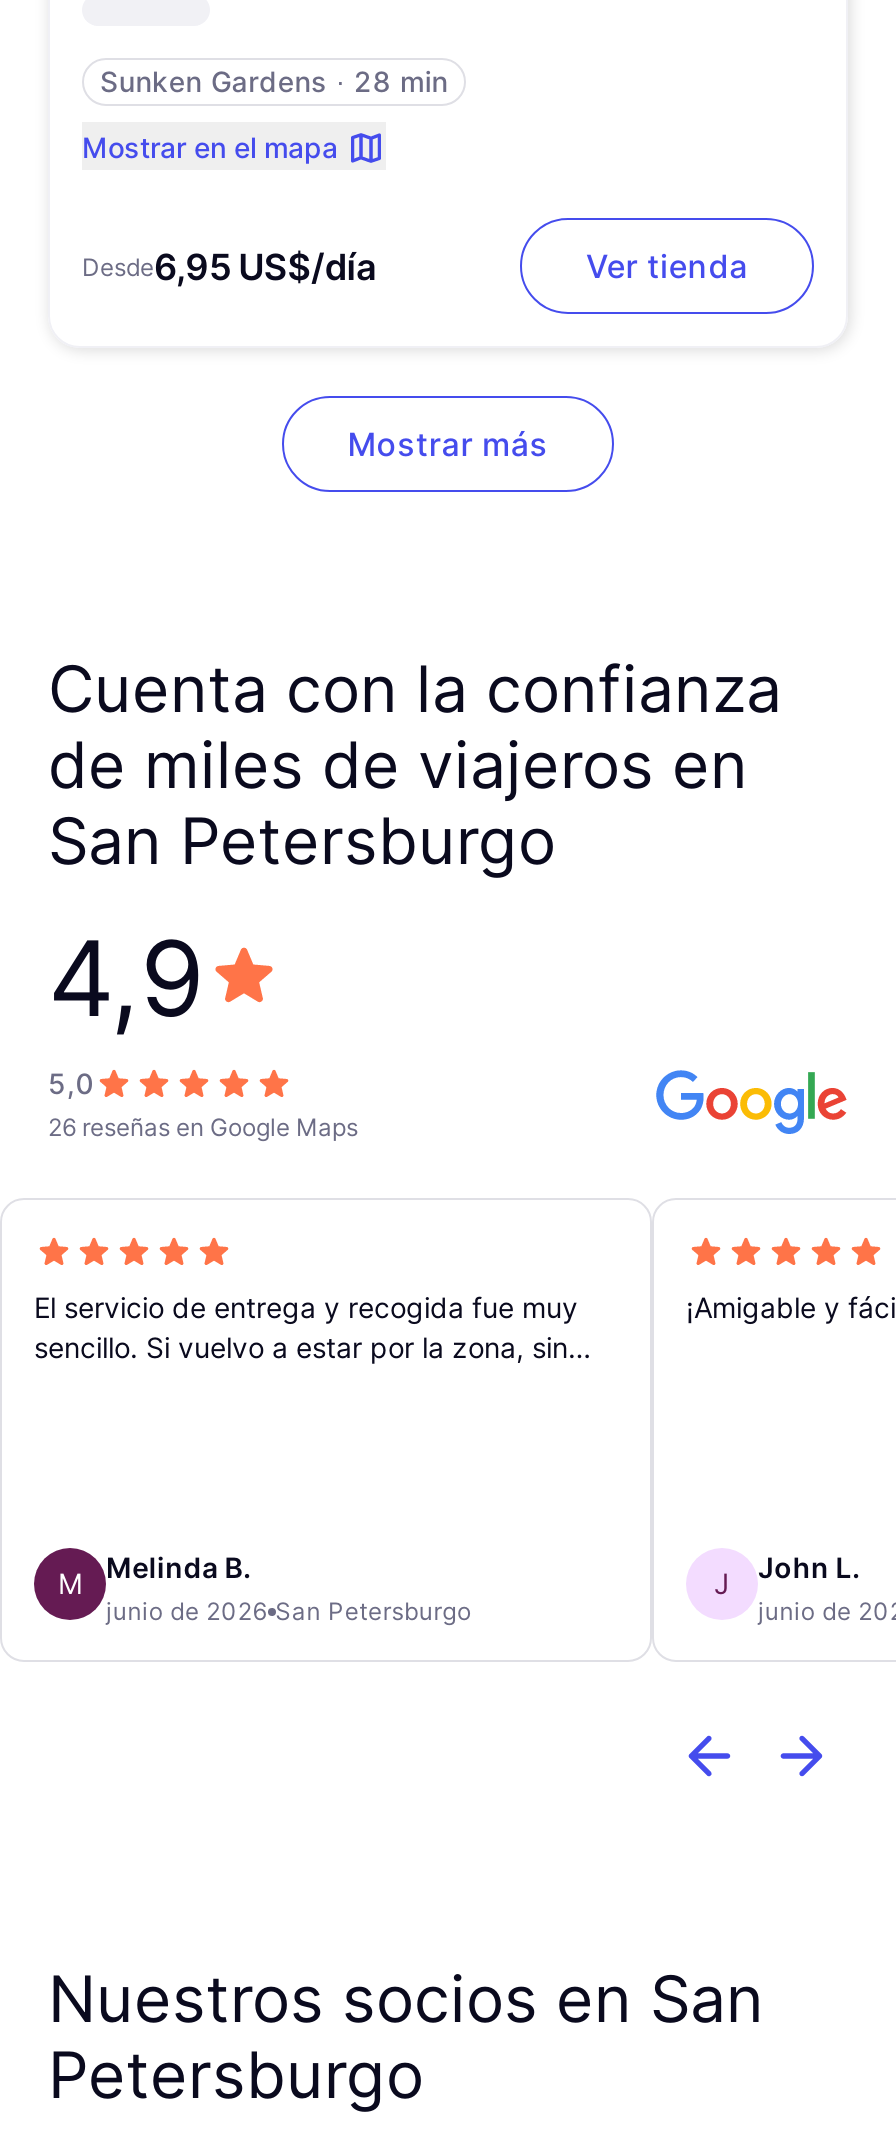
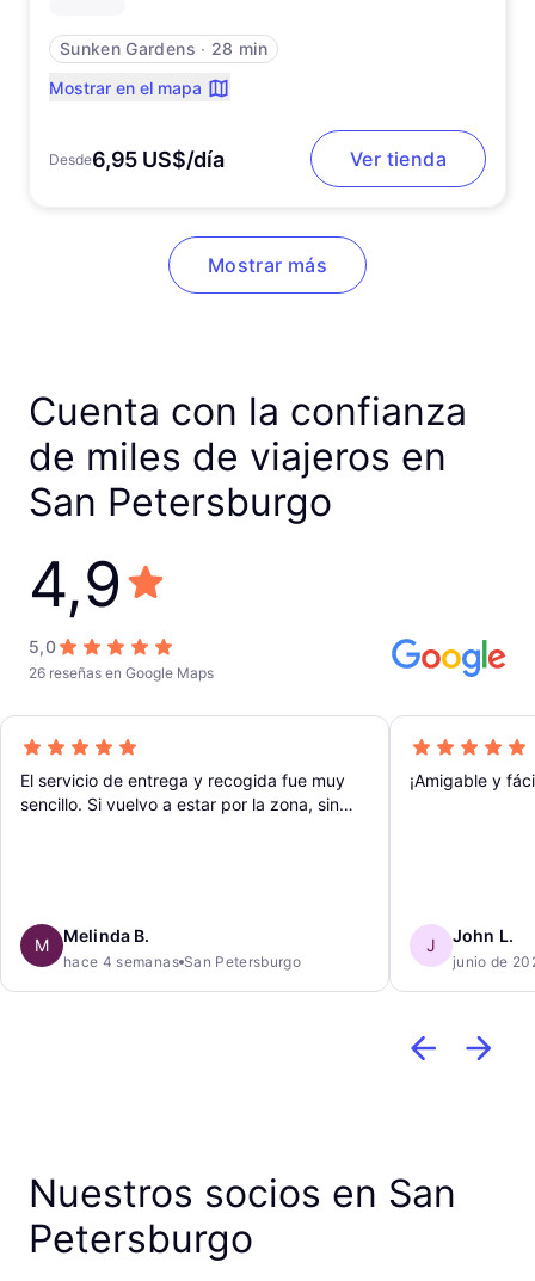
[106,1596,472,1626] junio de 2026 San Petersburgo -> [63,953,301,971] hace 4 semanas San Petersburgo

